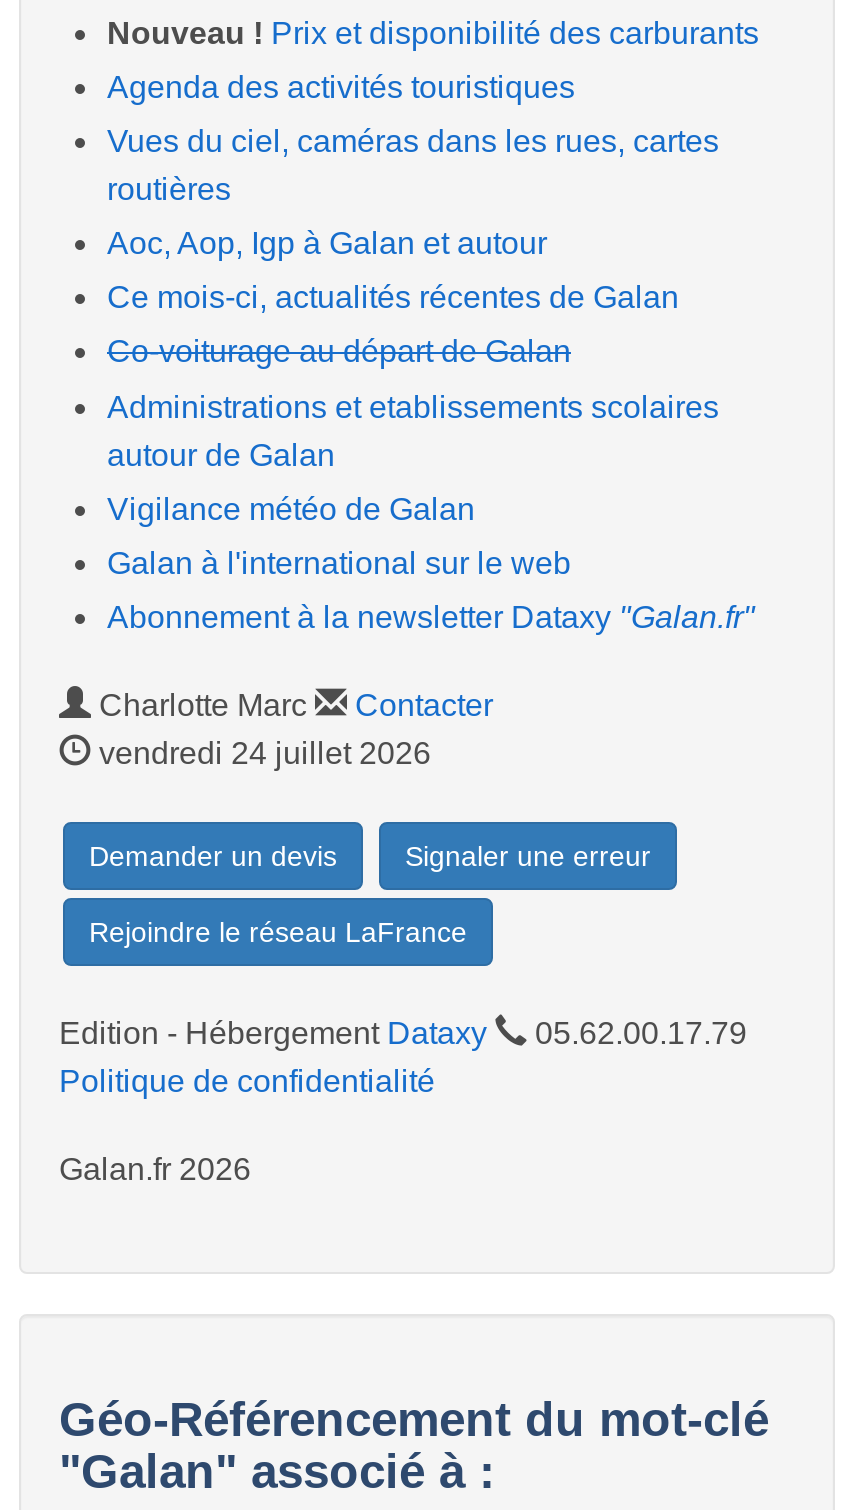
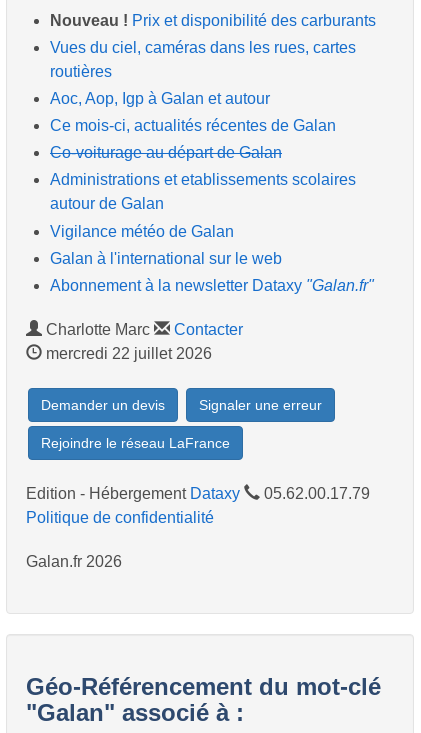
[107,69,575,103] Agenda des activités touristiques -> none
[91,736,431,770] vendredi 24 juillet 2026 -> [42,345,212,362] mercredi 22 juillet 2026

